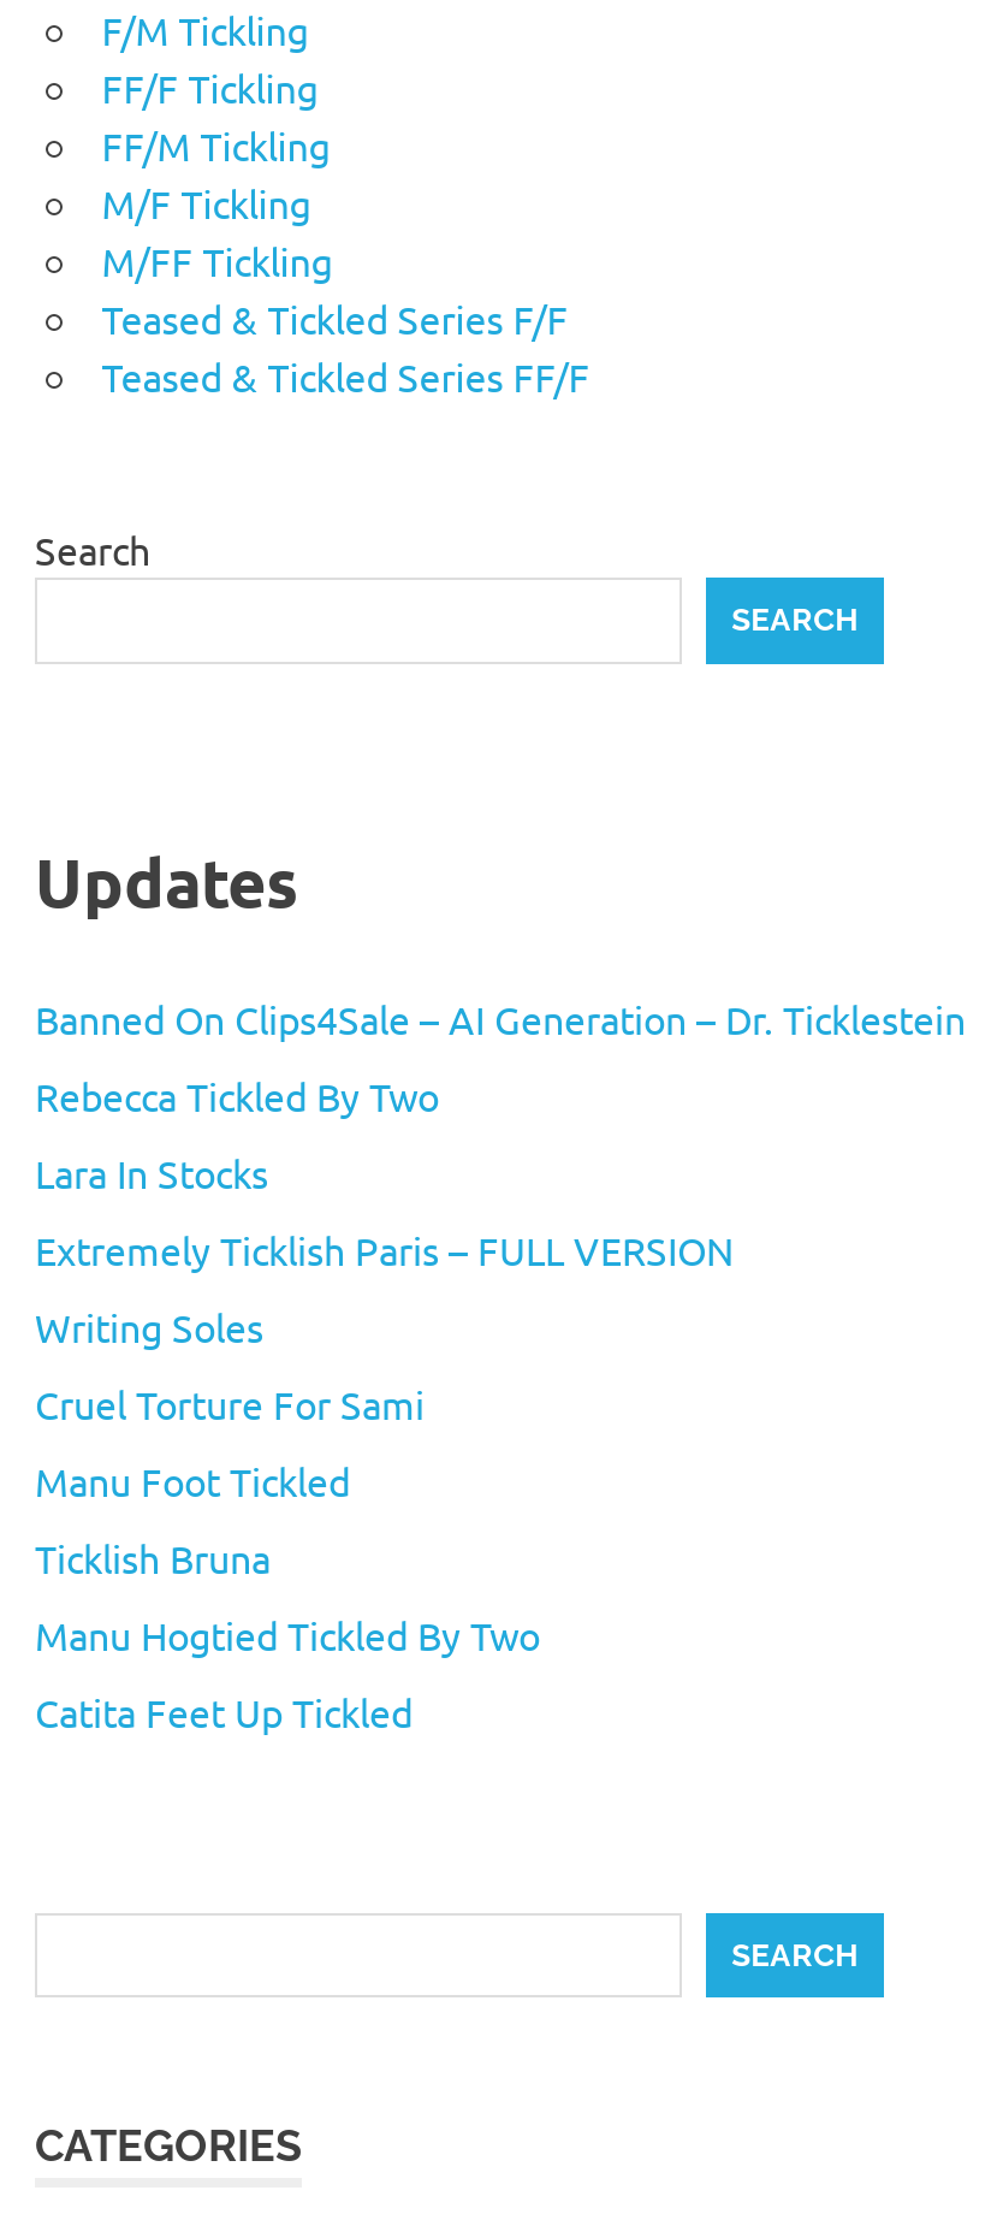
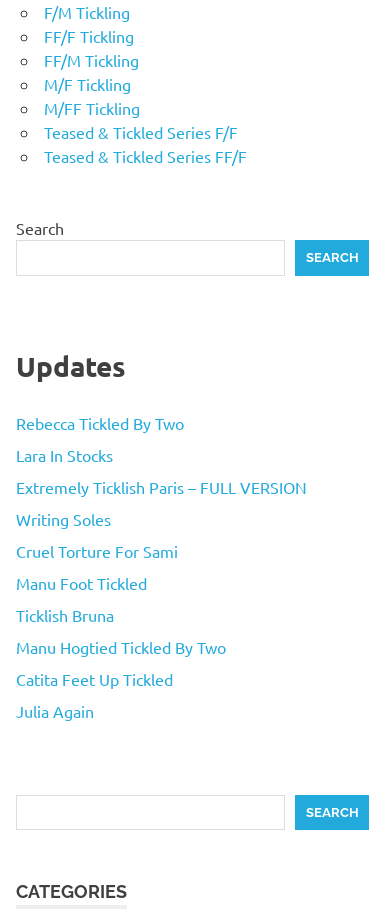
[35,993,966,1041] Banned On Clips4Sale – AI Generation – Dr. Ticklestein -> none
moved [35,1070,735,1734] -> [16,413,307,689]: Rebecca Tickled By Two | Lara In Stocks | Extremely Ticklish Paris – FULL VERSION | ... | Manu Hogtied Tickled By Two | Catita Feet Up Tickled
none -> [16,701,94,721] Julia Again

